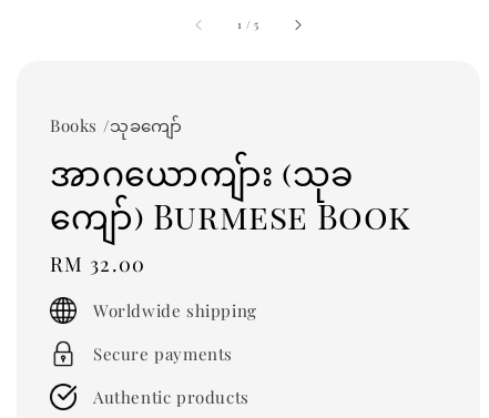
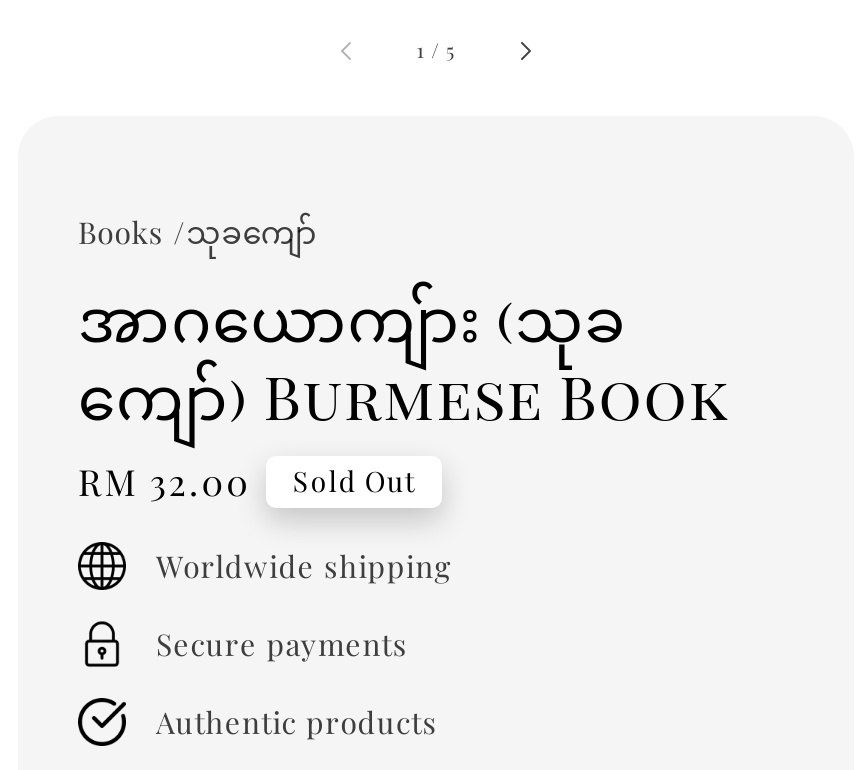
none -> [293,462,417,500] Sold Out

